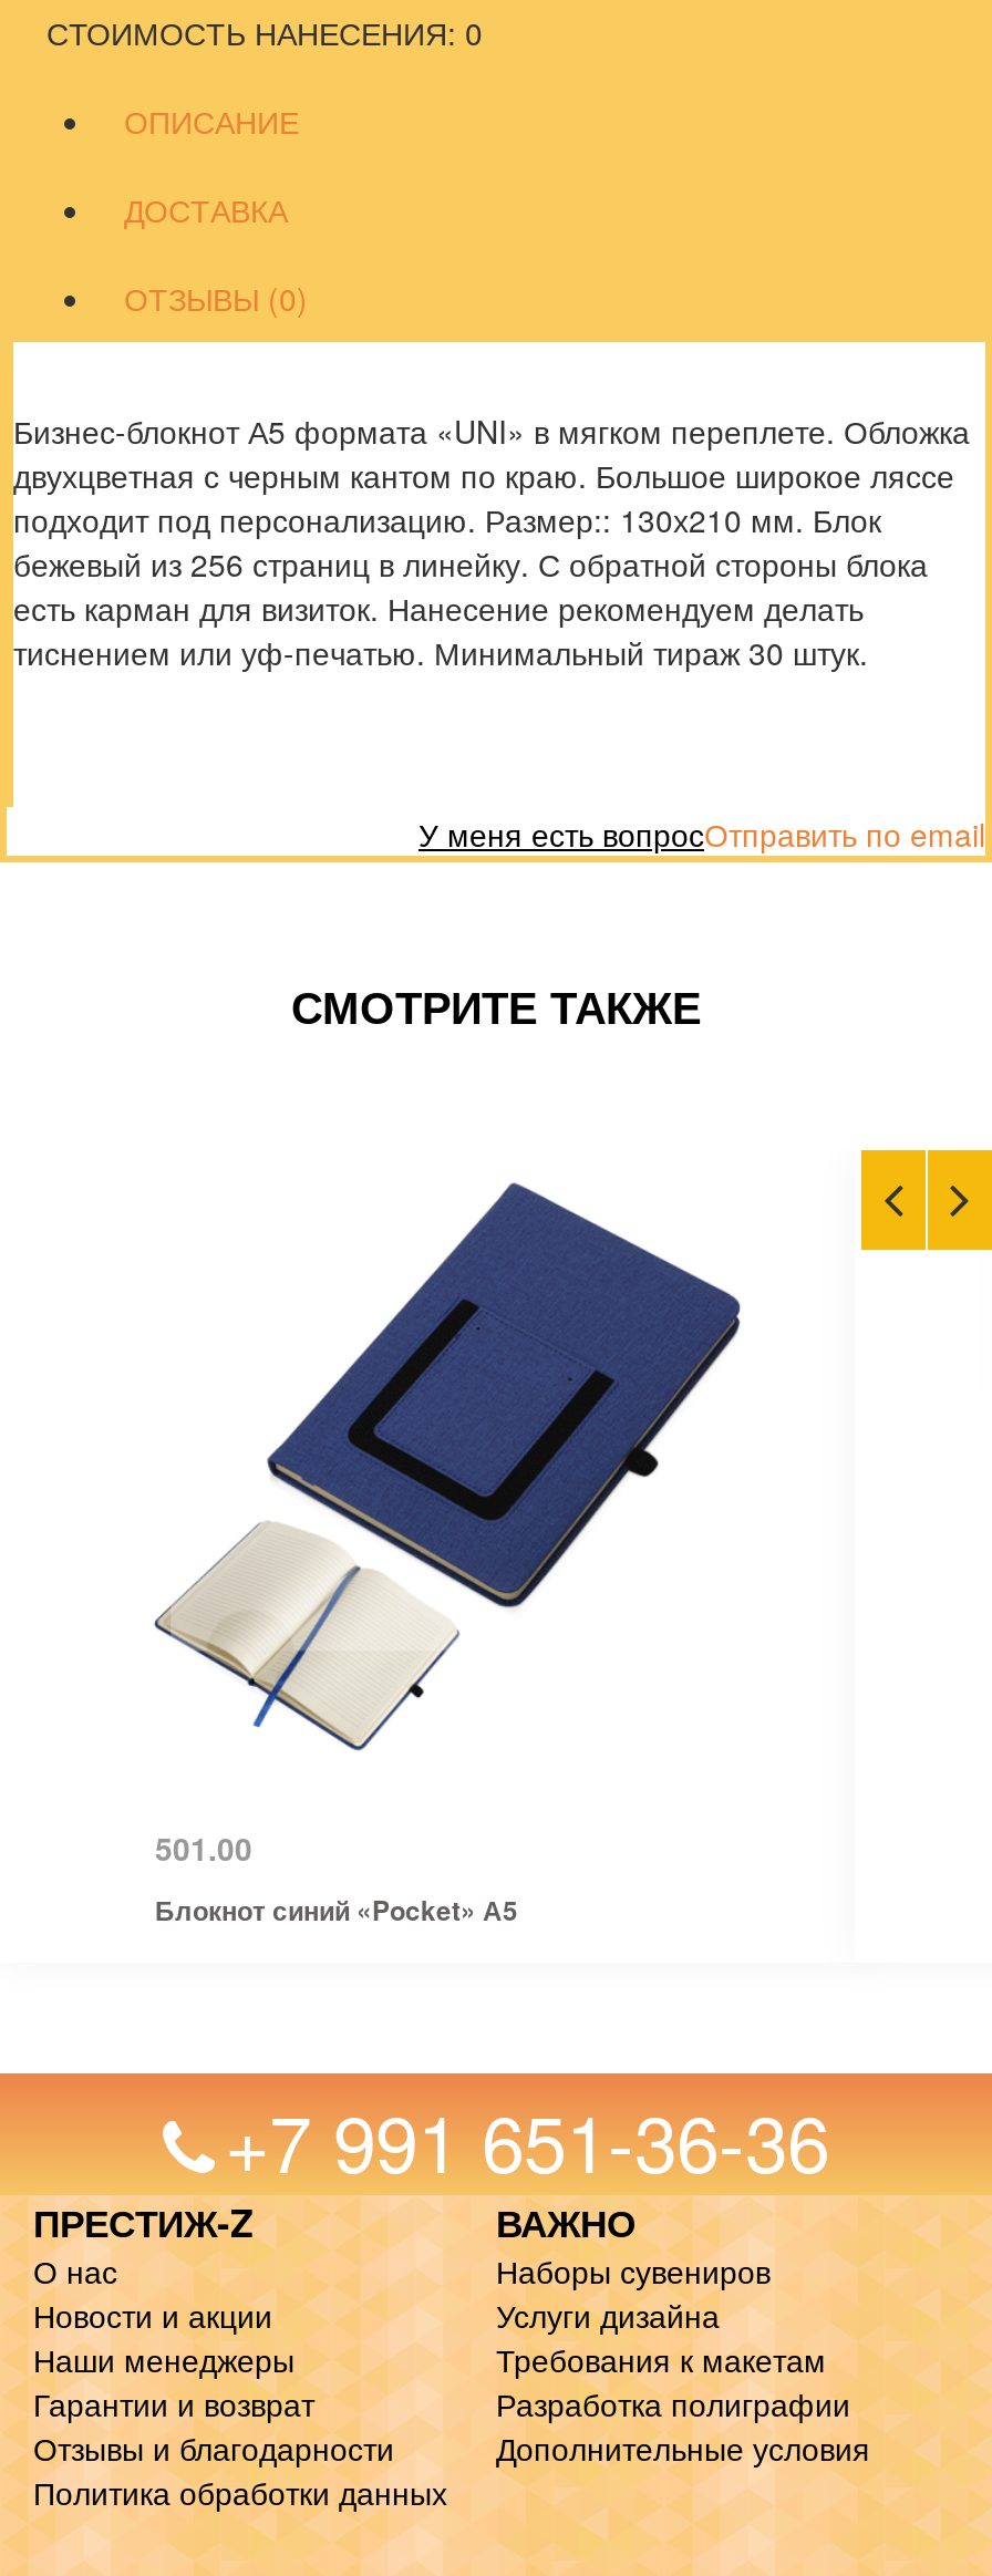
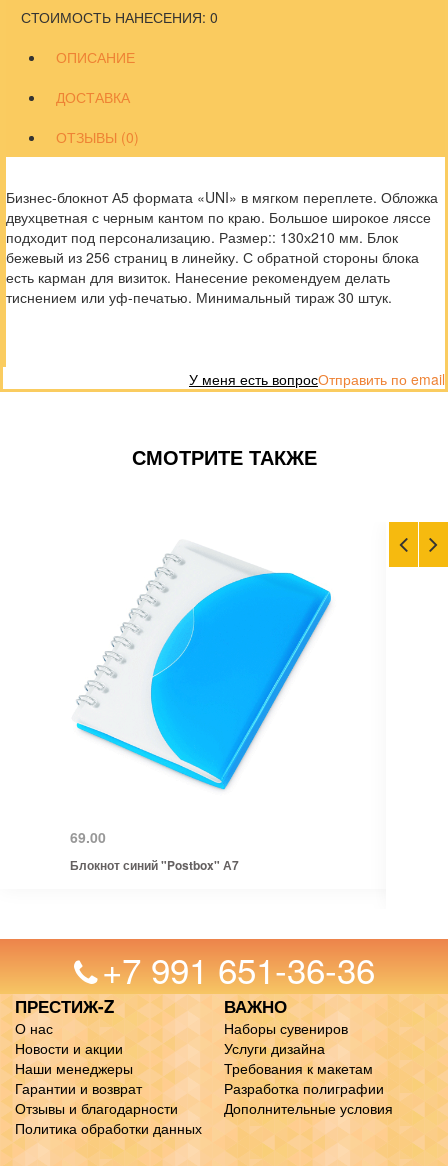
[153,1181,742,1870] [image] | 501.00 -> [70,537,334,847] [image] | 69.00
[155,1890,518,1930] Блокнот синий «Pocket» А5 -> [70,856,239,874] Блокнот синий "Postbox" А7

